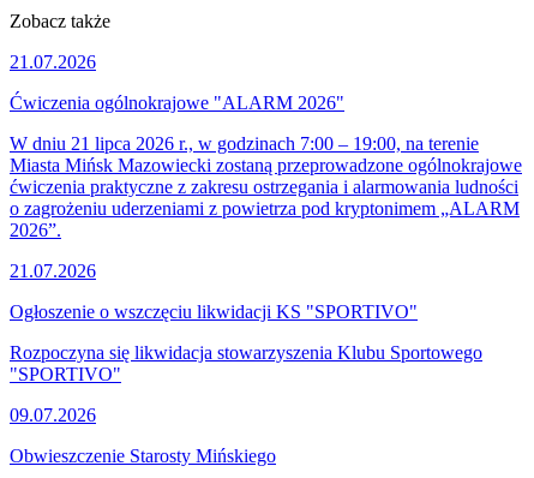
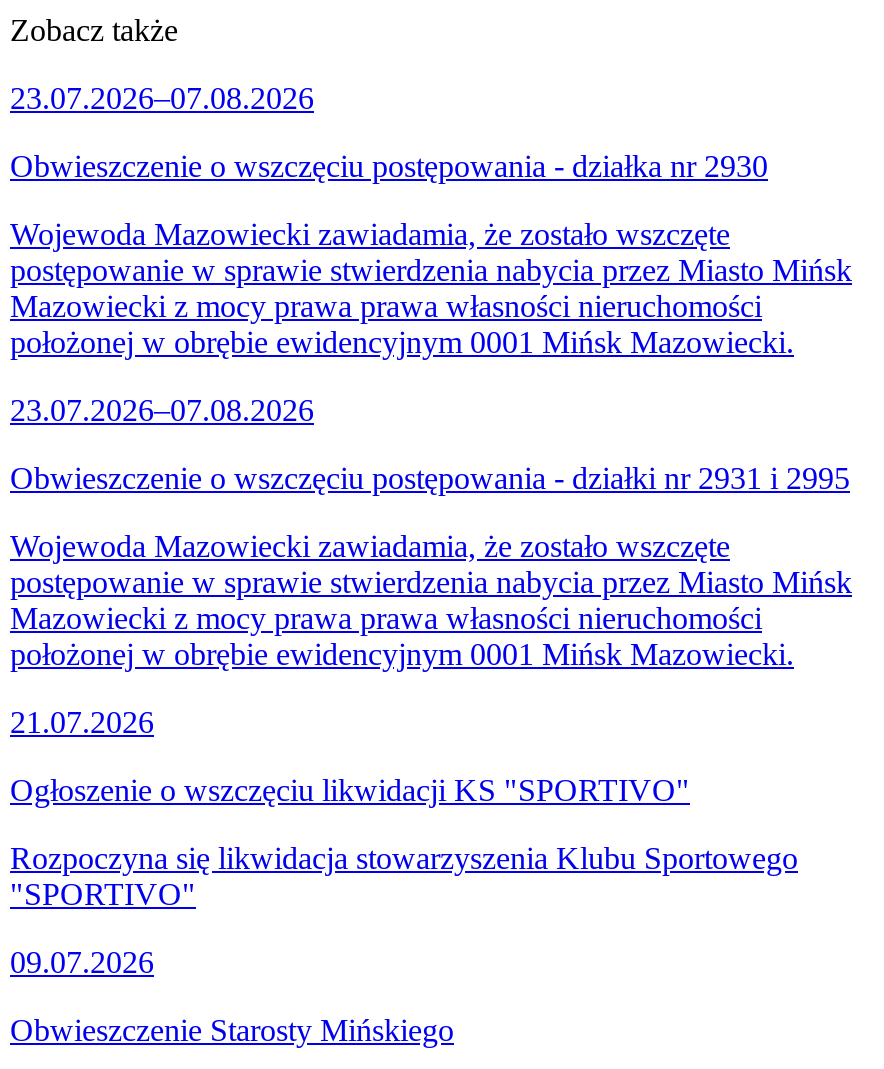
[10,52,522,240] 21.07.2026 | Ćwiczenia ogólnokrajowe "ALARM 2026" | W dniu 21 lipca 2026 r., w godzinach 7:00 – 19:00, na terenie | Miasta Mińsk Mazowiecki zostaną przeprowadzone ogólnokrajowe | ćwiczenia praktyczne z zakresu ostrzegania i alarmowania ludności | o zagrożeniu uderzeniami z powietrza pod kryptonimem „ALARM | 2026”. -> [10,81,852,671] 23.07.2026–07.08.2026 | Obwieszczenie o wszczęciu postępowania - działka nr 2930 | Wojewoda Mazowiecki zawiadamia, że zostało wszczęte | postępowanie w sprawie stwierdzenia nabycia przez Miasto Mińsk | Mazowiecki z mocy prawa prawa własności nieruchomości | położonej w obrębie ewidencyjnym 0001 Mińsk Mazowiecki. | 23.07.2026–07.08.2026 | Obwieszczenie o wszczęciu postępowania - działki nr 2931 i 2995 | Wojewoda Mazowiecki zawiadamia, że zostało wszczęte | postępowanie w sprawie stwierdzenia nabycia przez Miasto Mińsk | Mazowiecki z mocy prawa prawa własności nieruchomości | położonej w obrębie ewidencyjnym 0001 Mińsk Mazowiecki.

